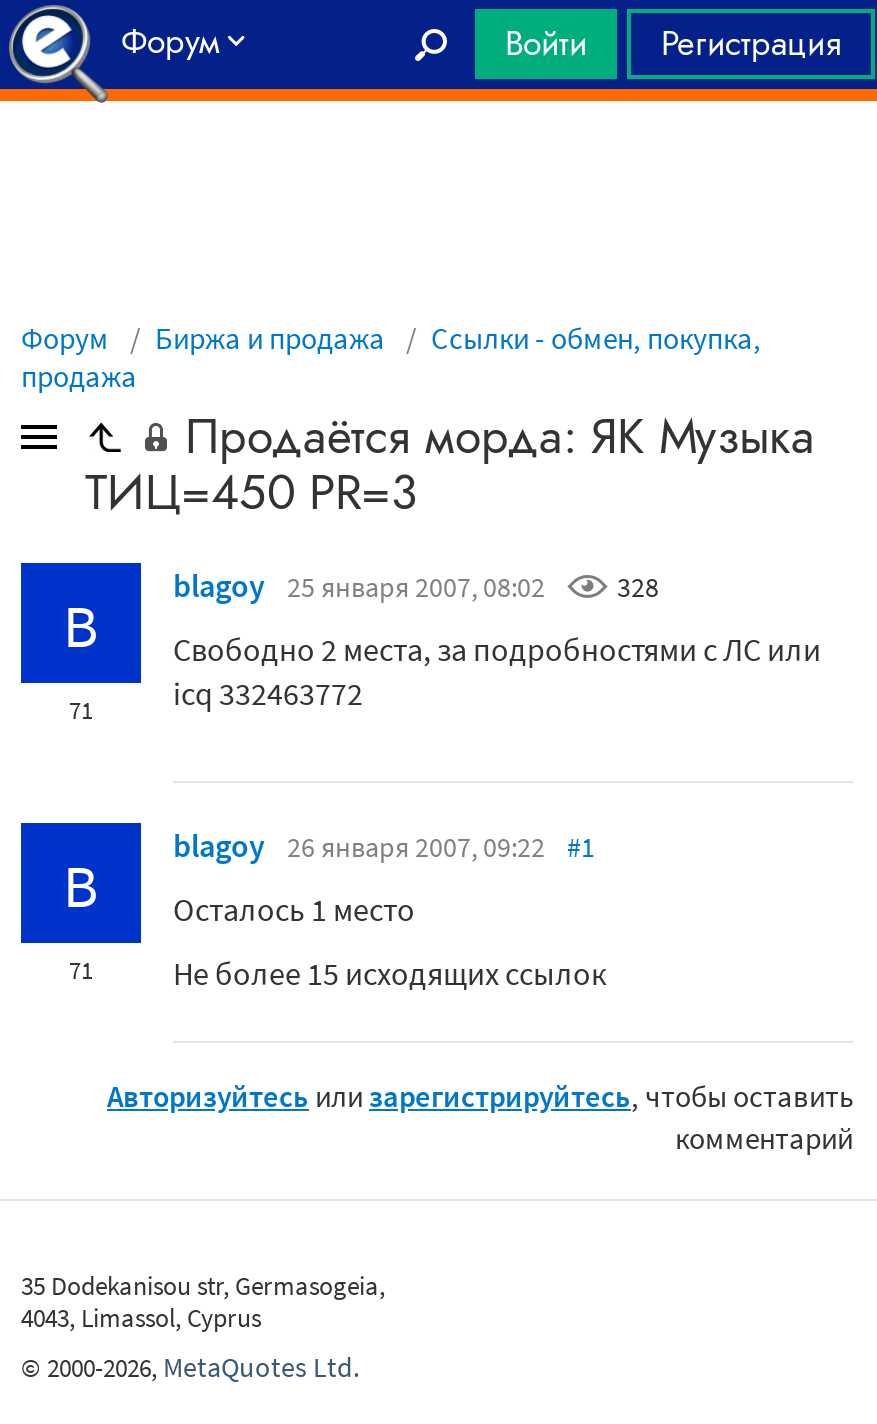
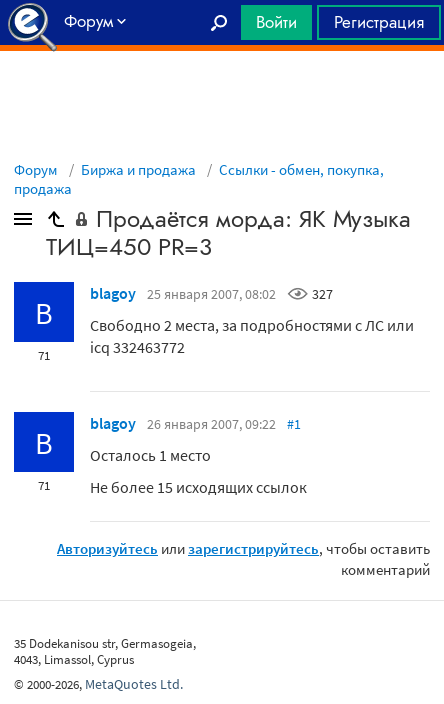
[173,565,659,605] blagoy 25 января 2007, 08:02 328 -> [90,283,333,303] blagoy 25 января 2007, 08:02 327

